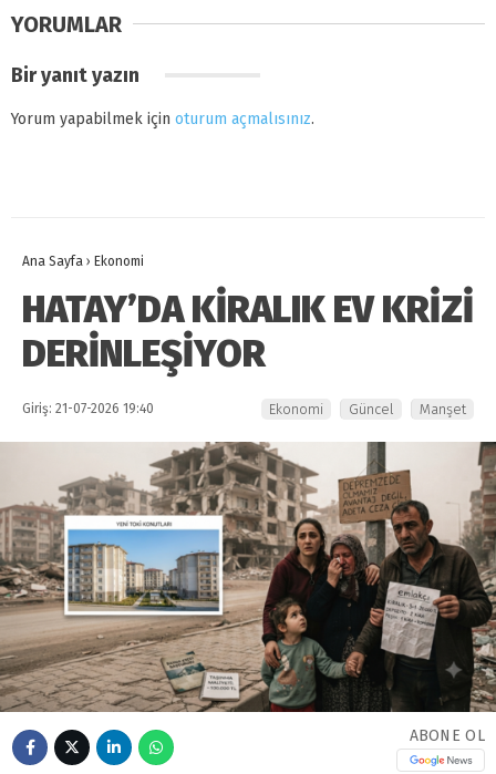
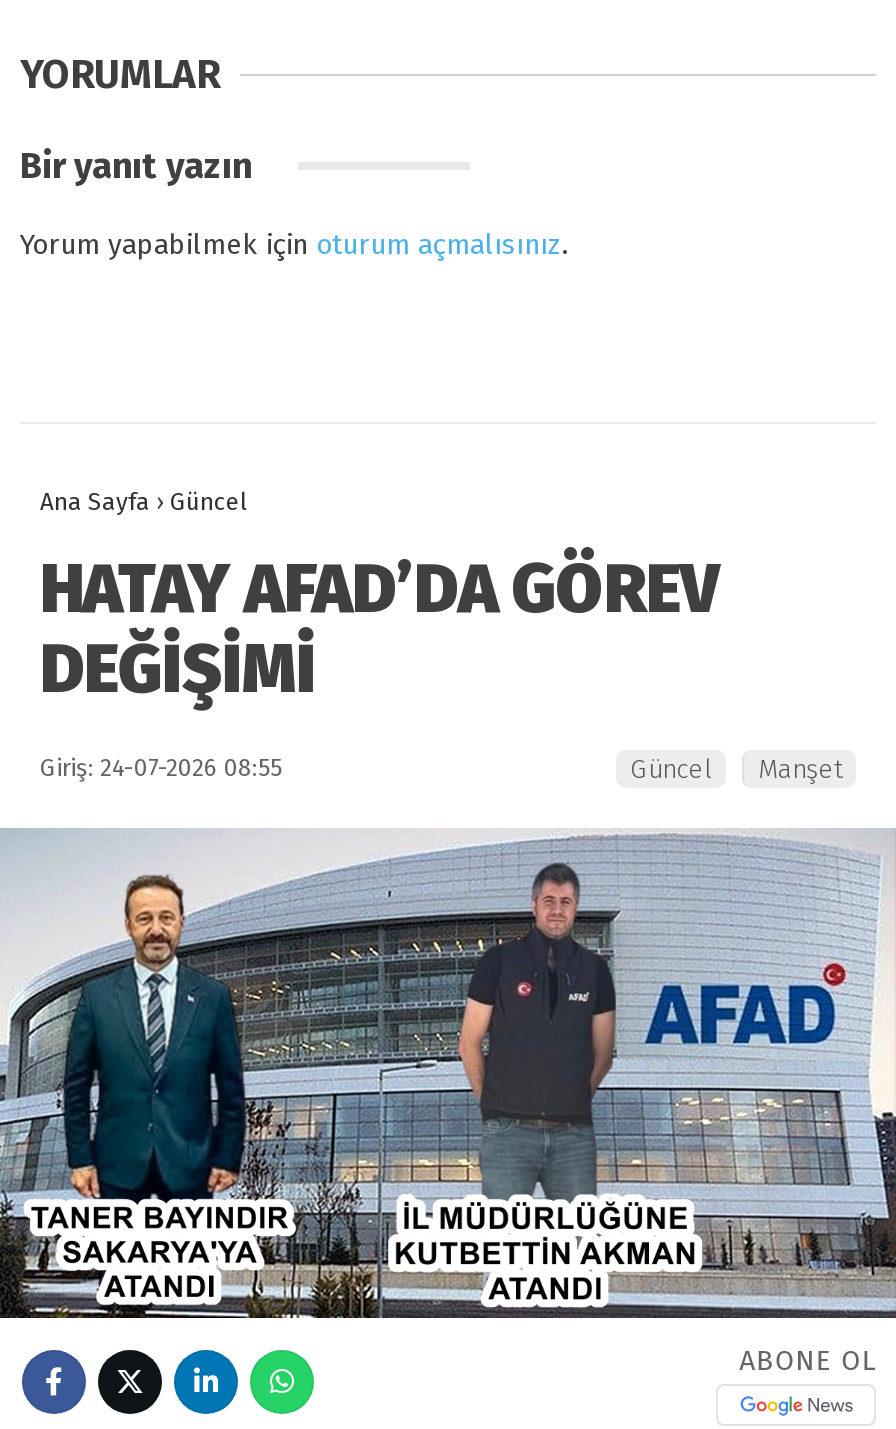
[22,253,474,376] Ana Sayfa › Ekonomi | HATAY’DA KİRALIK EV KRİZİ | DERİNLEŞİYOR -> [40,488,720,710] Ana Sayfa › Güncel | HATAY AFAD’DA GÖREV | DEĞİŞİMİ
[22,401,323,417] Giriş: 21-07-2026 19:40 | Ekonomi -> [40,754,282,782] Giriş: 24-07-2026 08:55
[3,441,493,713] [image] -> [6,829,890,1319] [image]

